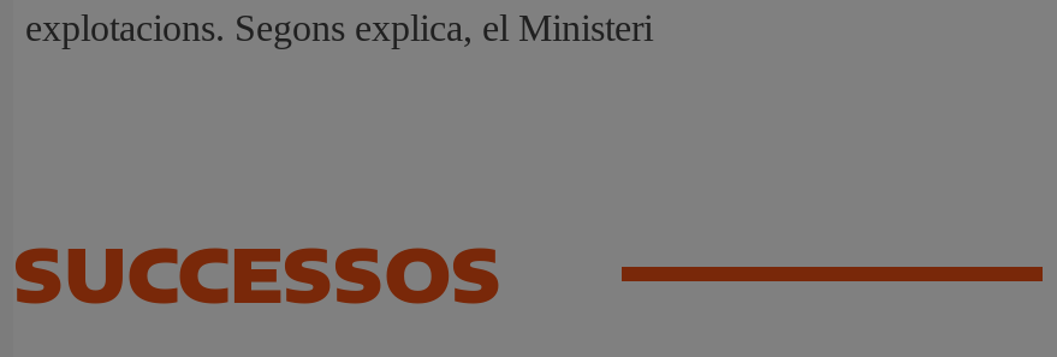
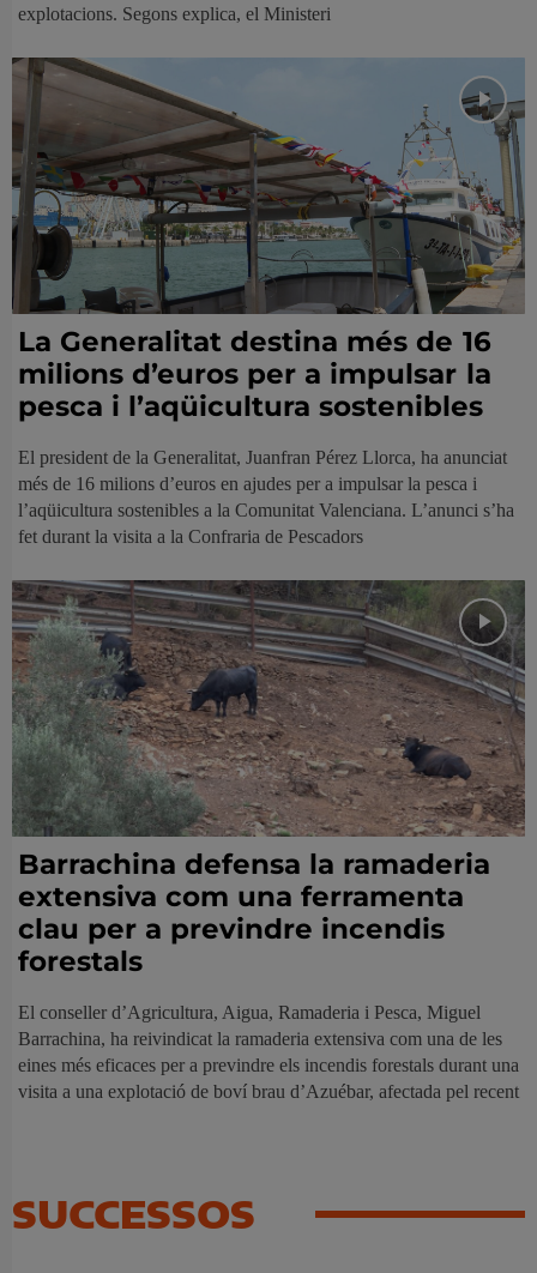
none -> [11,56,526,546] [image] | La Generalitat destina més de 16 | milions d’euros per a impulsar la | pesca i l’aqüicultura sostenibles | El president de la Generalitat, Juanfran Pérez Llorca, ha anunciat | més de 16 milions d’euros en ajudes per a impulsar la pesca i | l’aqüicultura sostenibles a la Comunitat Valenciana. L’anunci s’ha | fet durant la visita a la Confraria de Pescadors
none -> [11,579,526,1101] [image] | Barrachina defensa la ramaderia | extensiva com una ferramenta | clau per a previndre incendis | forestals | El conseller d’Agricultura, Aigua, Ramaderia i Pesca, Miguel | Barrachina, ha reivindicat la ramaderia extensiva com una de les | eines més eficaces per a previndre els incendis forestals durant una | visita a una explotació de boví brau d’Azuébar, afectada pel recent

